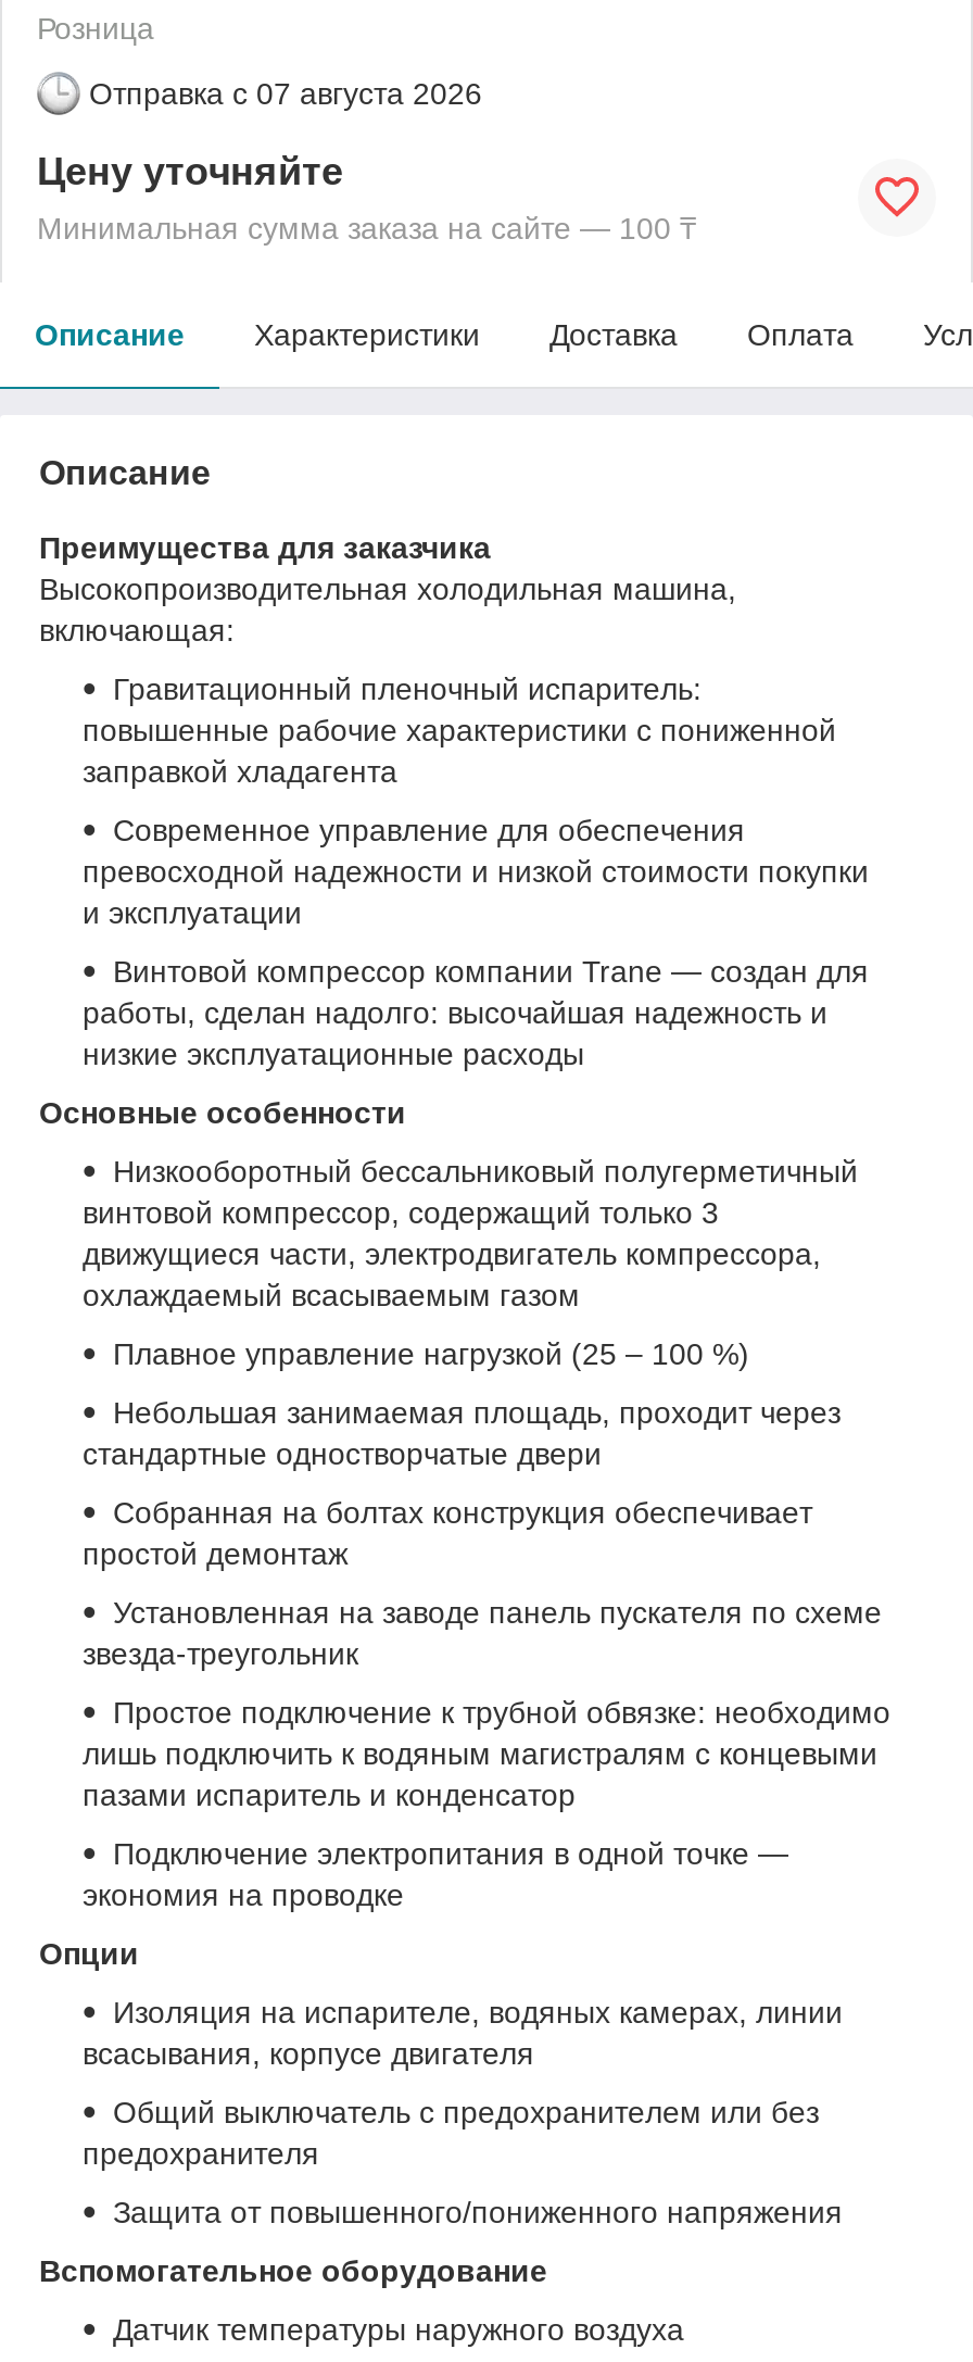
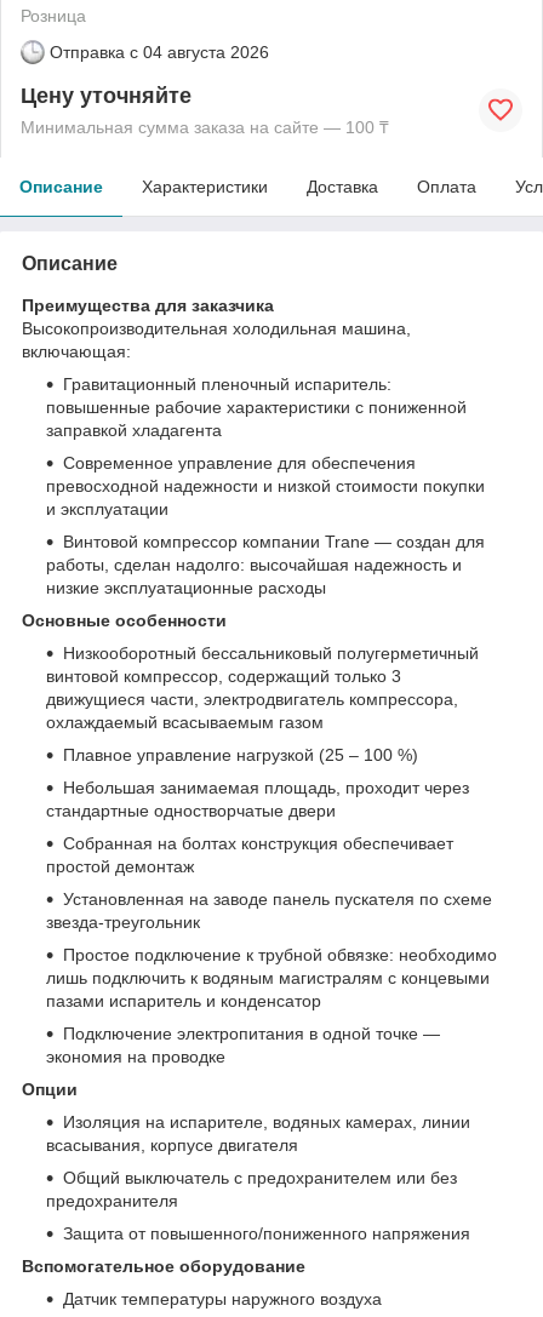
[89,76,482,110] Отправка с 07 августа 2026 -> [50,42,269,62] Отправка с 04 августа 2026

